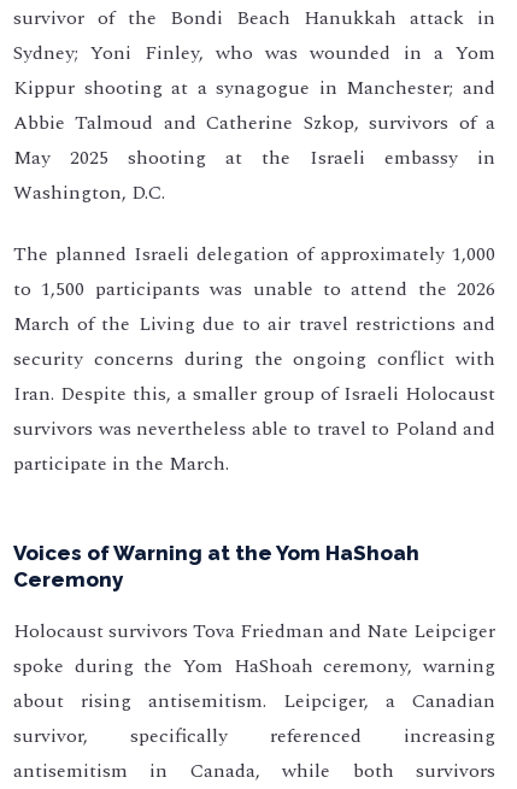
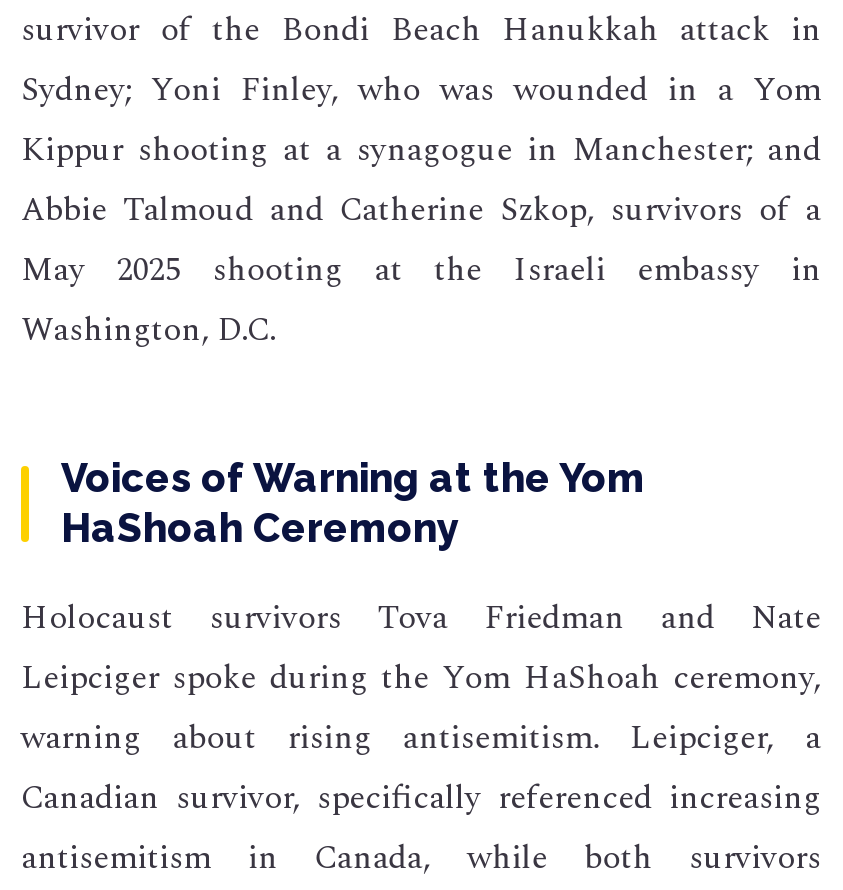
[13,240,495,750] The planned Israeli delegation of approximately 1,000 | to 1,500 participants was unable to attend the 2026 | March of the Living due to air travel restrictions and | security concerns during the ongoing conflict with | Iran. Despite this, a smaller group of Israeli Holocaust | survivors was nevertheless able to travel to Poland and | participate in the March. | Voices of Warning at the Yom HaShoah | Ceremony | Holocaust survivors Tova Friedman and Nate Leipciger | spoke during the Yom HaShoah ceremony, warning | about rising antisemitism. Leipciger, a Canadian | survivor, specifically referenced increasing -> [21,454,821,824] Voices of Warning at the Yom | HaShoah Ceremony | Holocaust survivors Tova Friedman and Nate | Leipciger spoke during the Yom HaShoah ceremony, | warning about rising antisemitism. Leipciger, a | Canadian survivor, specifically referenced increasing

